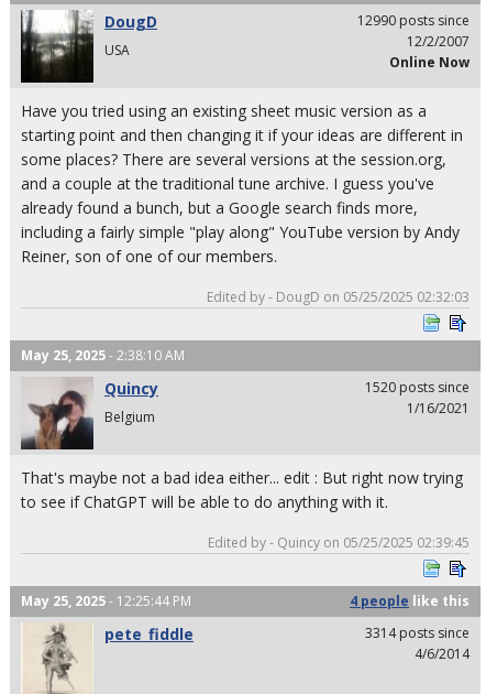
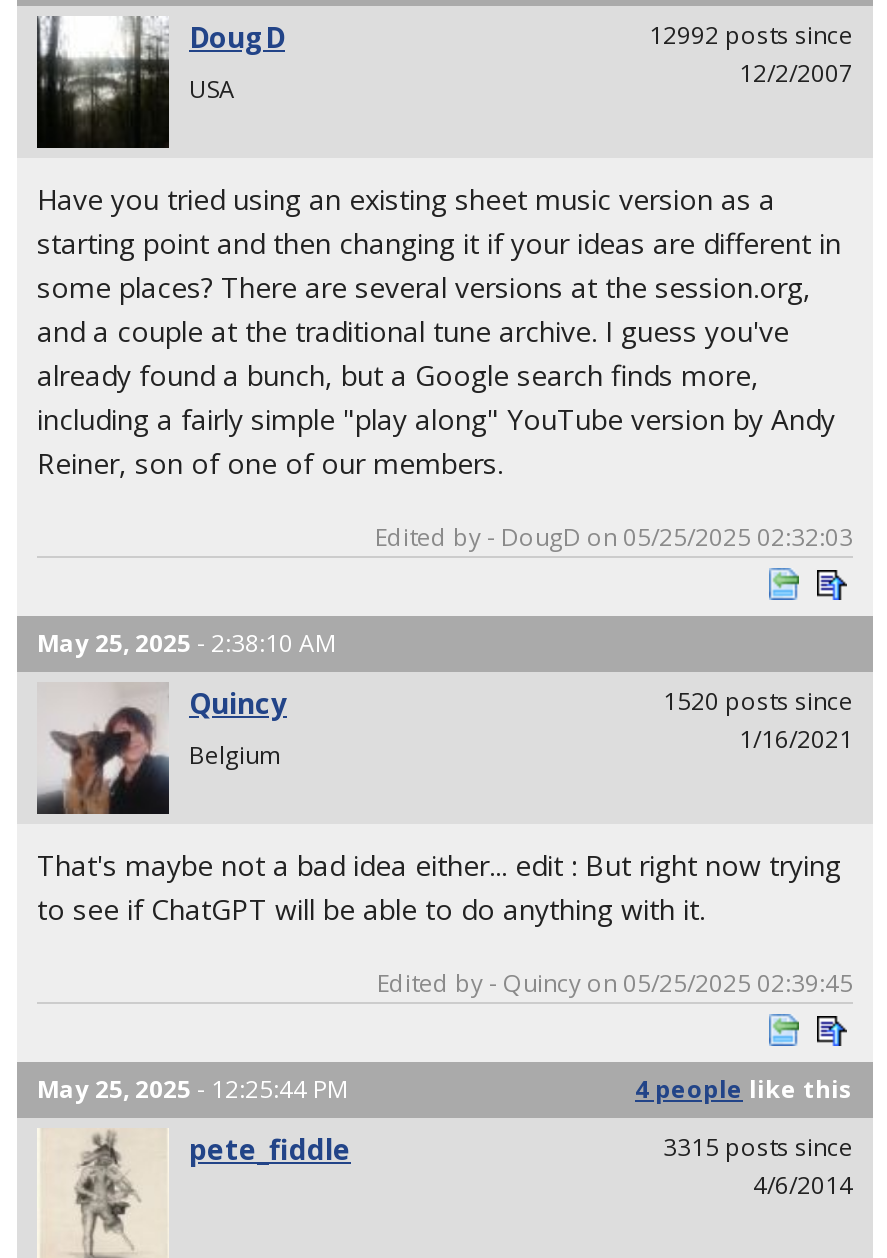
[357,11,470,30] 12990 posts since -> [649,18,853,52] 12992 posts since
[389,53,470,72] Online Now -> none
[365,624,470,642] 3314 posts since -> [663,1130,853,1164] 3315 posts since

